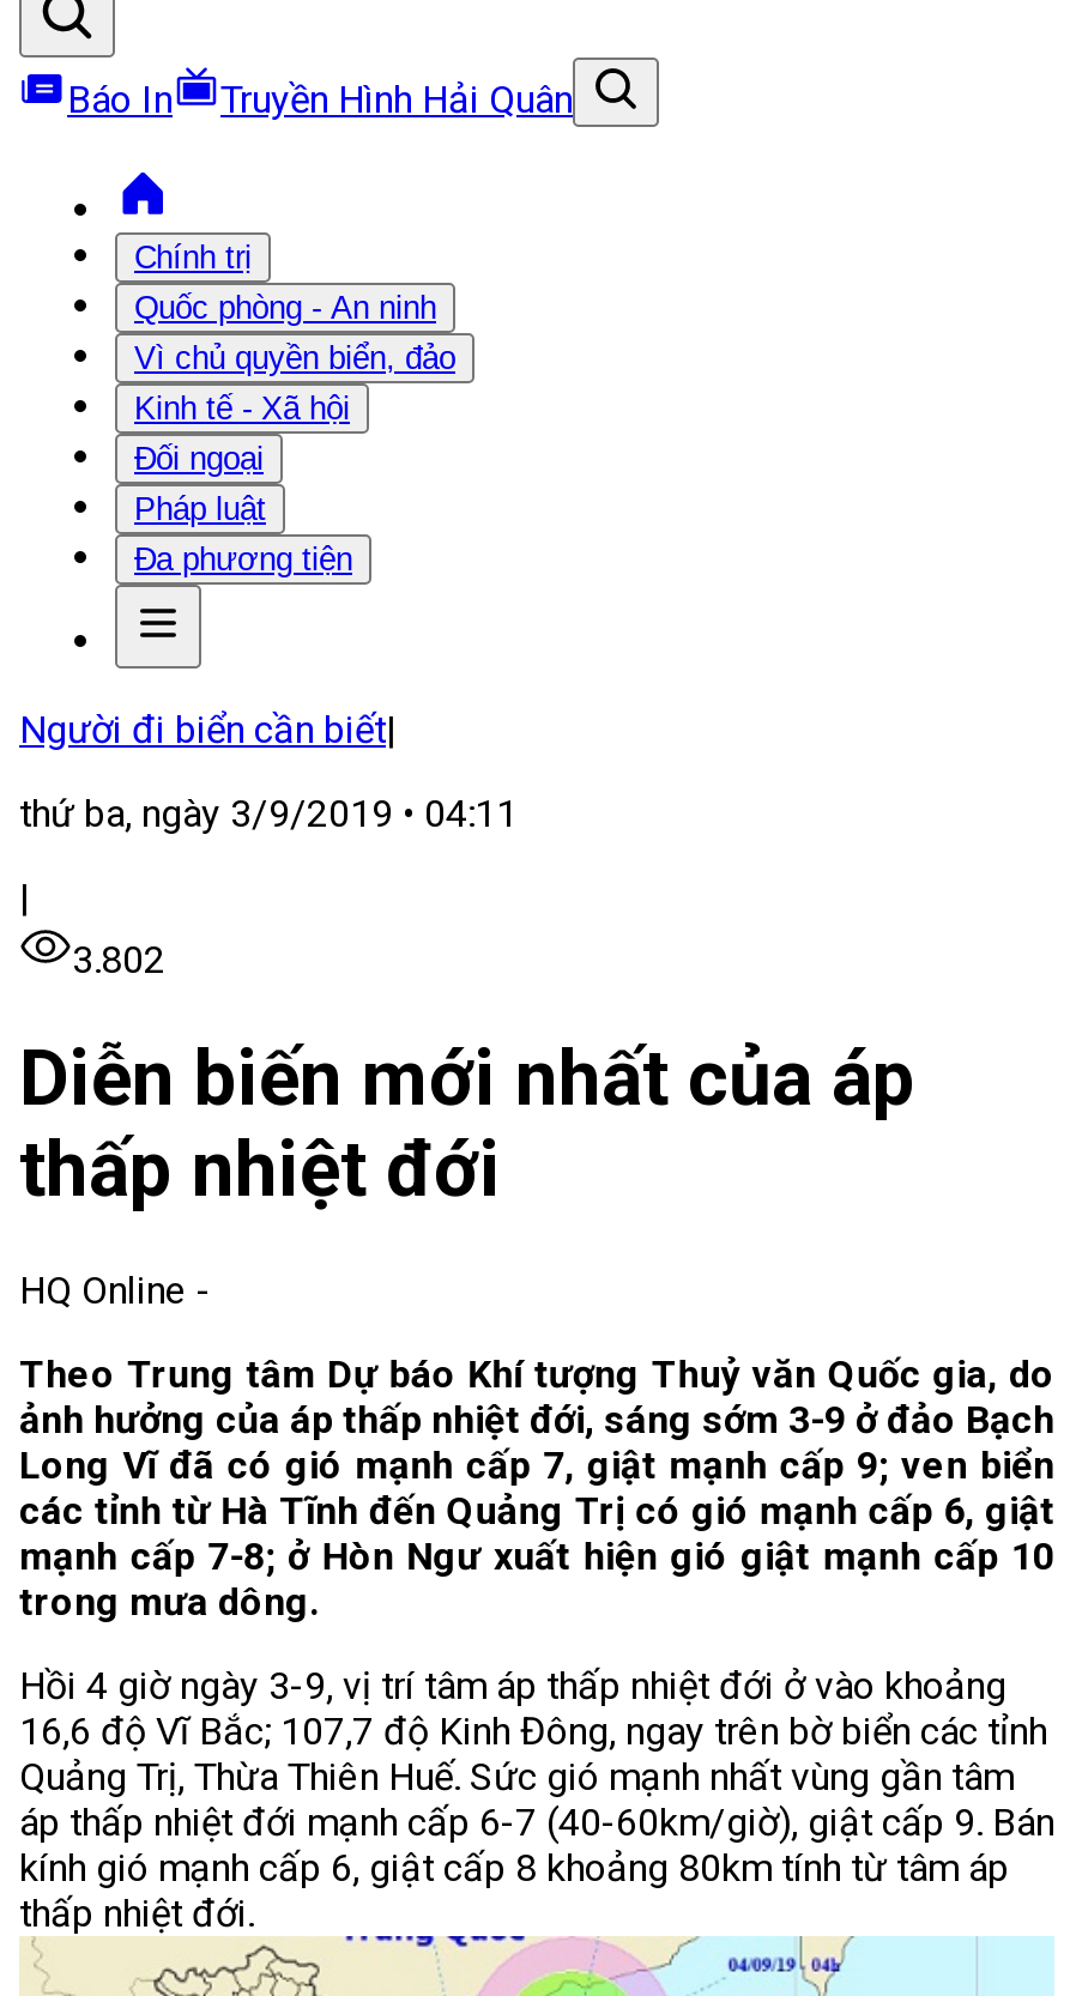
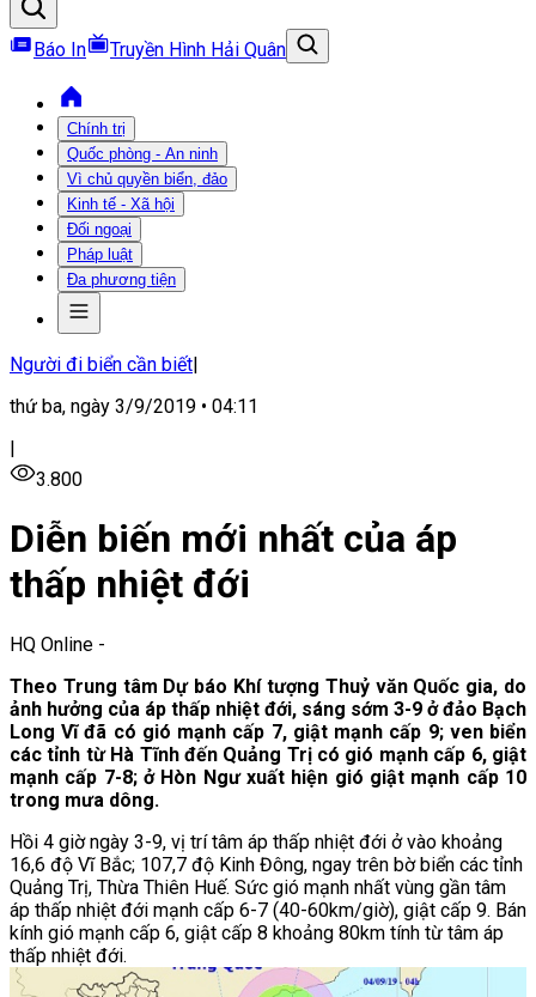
[72,937,165,982] 3.802 -> [36,468,83,491] 3.800

